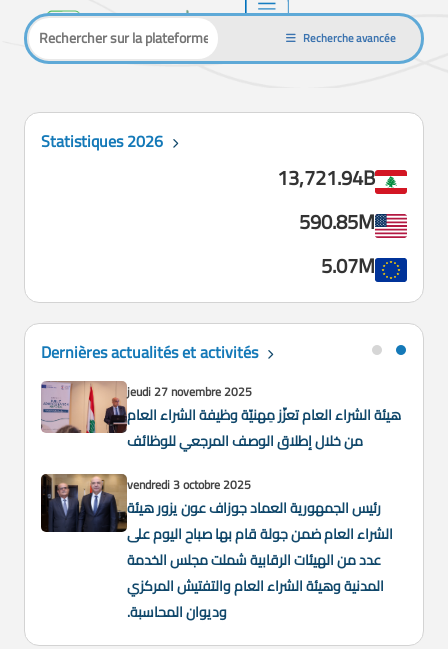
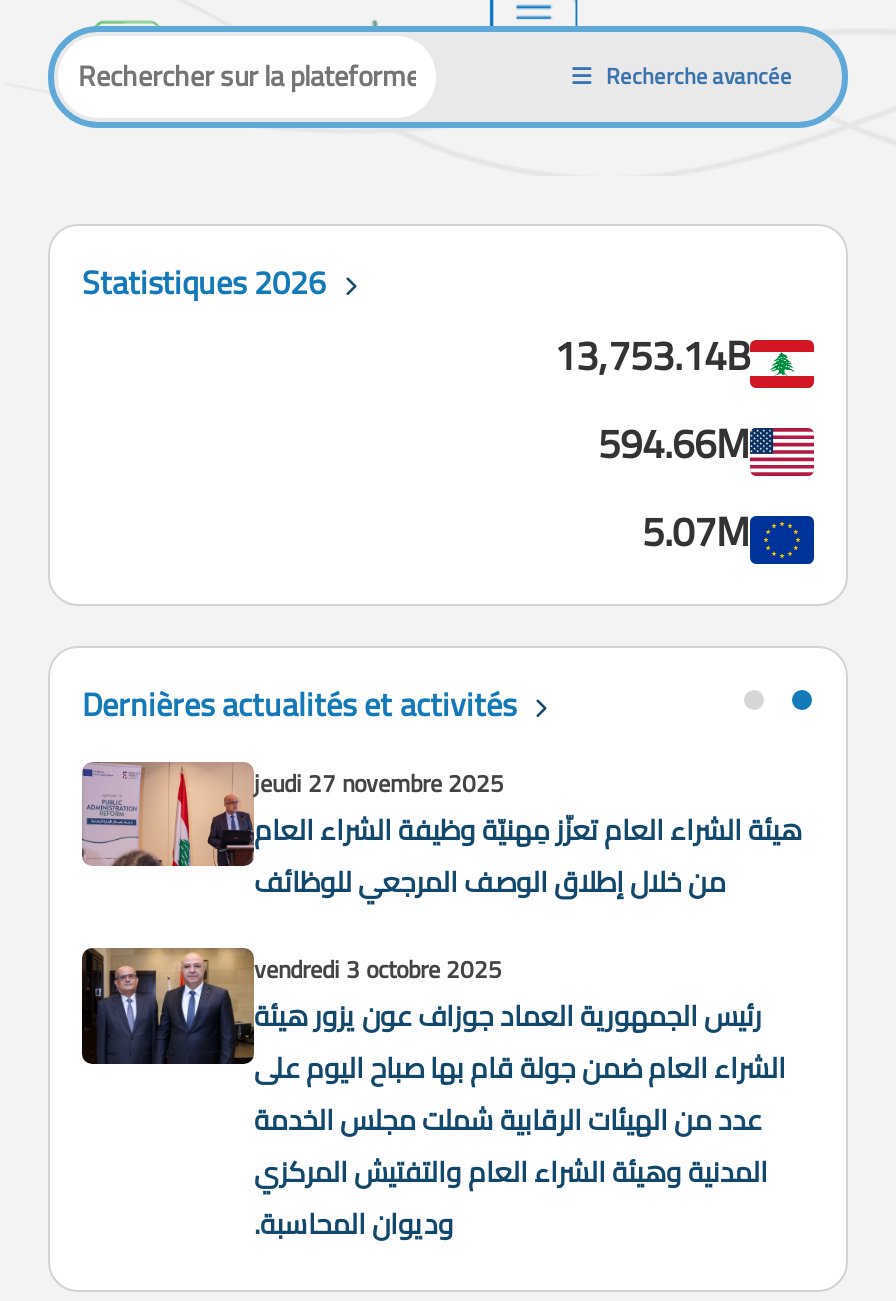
[277,159,375,240] 13,721.94B | 590.85M -> [554,319,750,481] 13,753.14B | 594.66M

